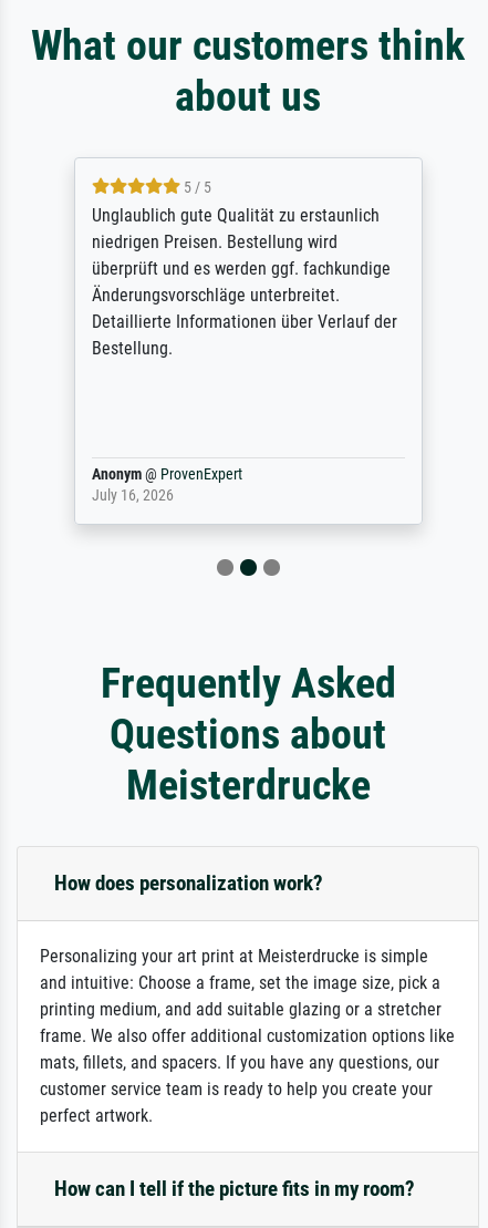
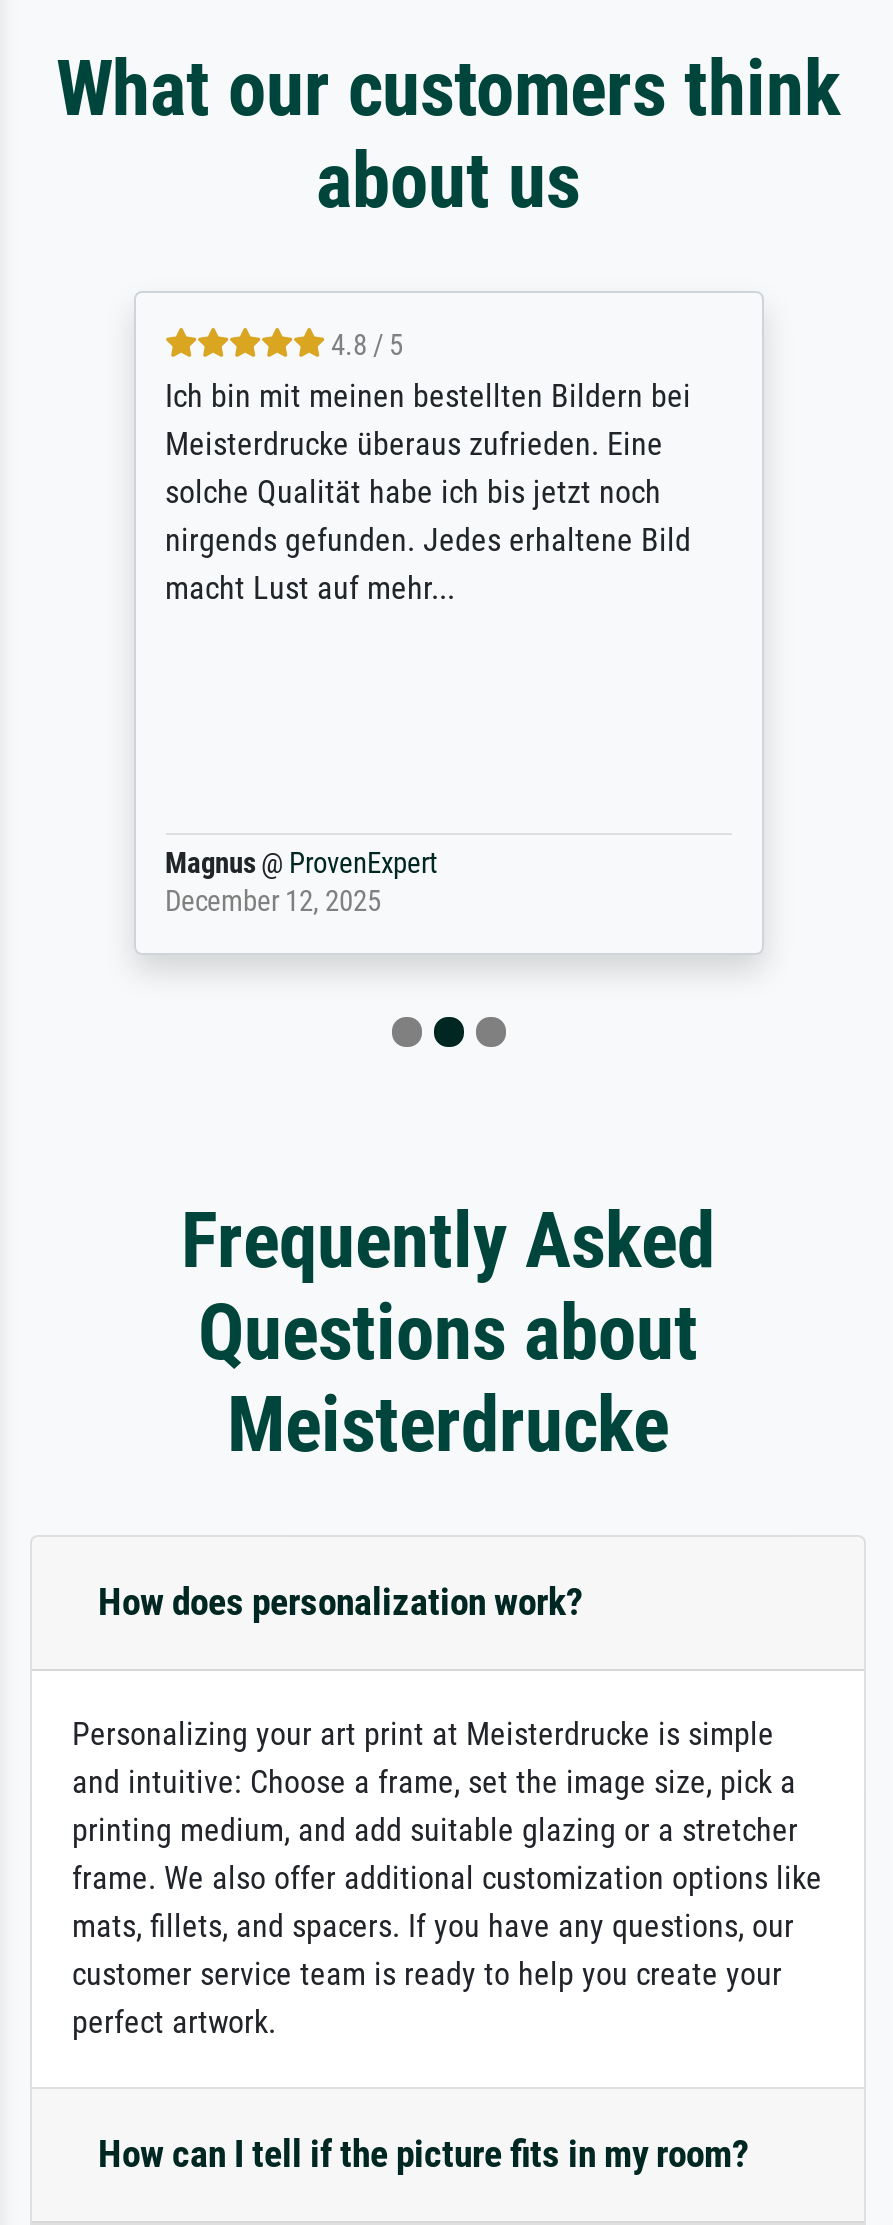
[91,178,397,359] 5 / 5 | Unglaublich gute Qualität zu erstaunlich | niedrigen Preisen. Bestellung wird | überprüft und es werden ggf. fachkundige | Änderungsvorschläge unterbreitet. | Detaillierte Informationen über Verlauf der | Bestellung. -> [165,329,691,607] 4.8 / 5 | Ich bin mit meinen bestellten Bildern bei | Meisterdrucke überaus zufrieden. Eine | solche Qualität habe ich bis jetzt noch | nirgends gefunden. Jedes erhaltene Bild | macht Lust auf mehr...
[91,465,242,505] Anonym @ ProvenExpert | July 16, 2026 -> [165,847,437,919] Magnus @ ProvenExpert | December 12, 2025

